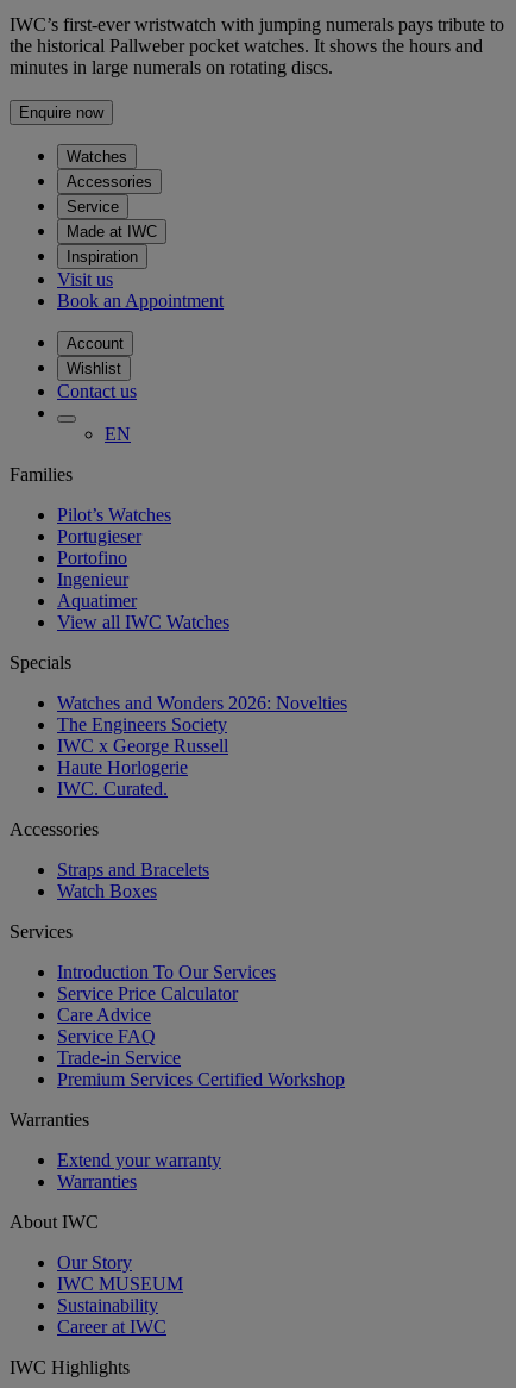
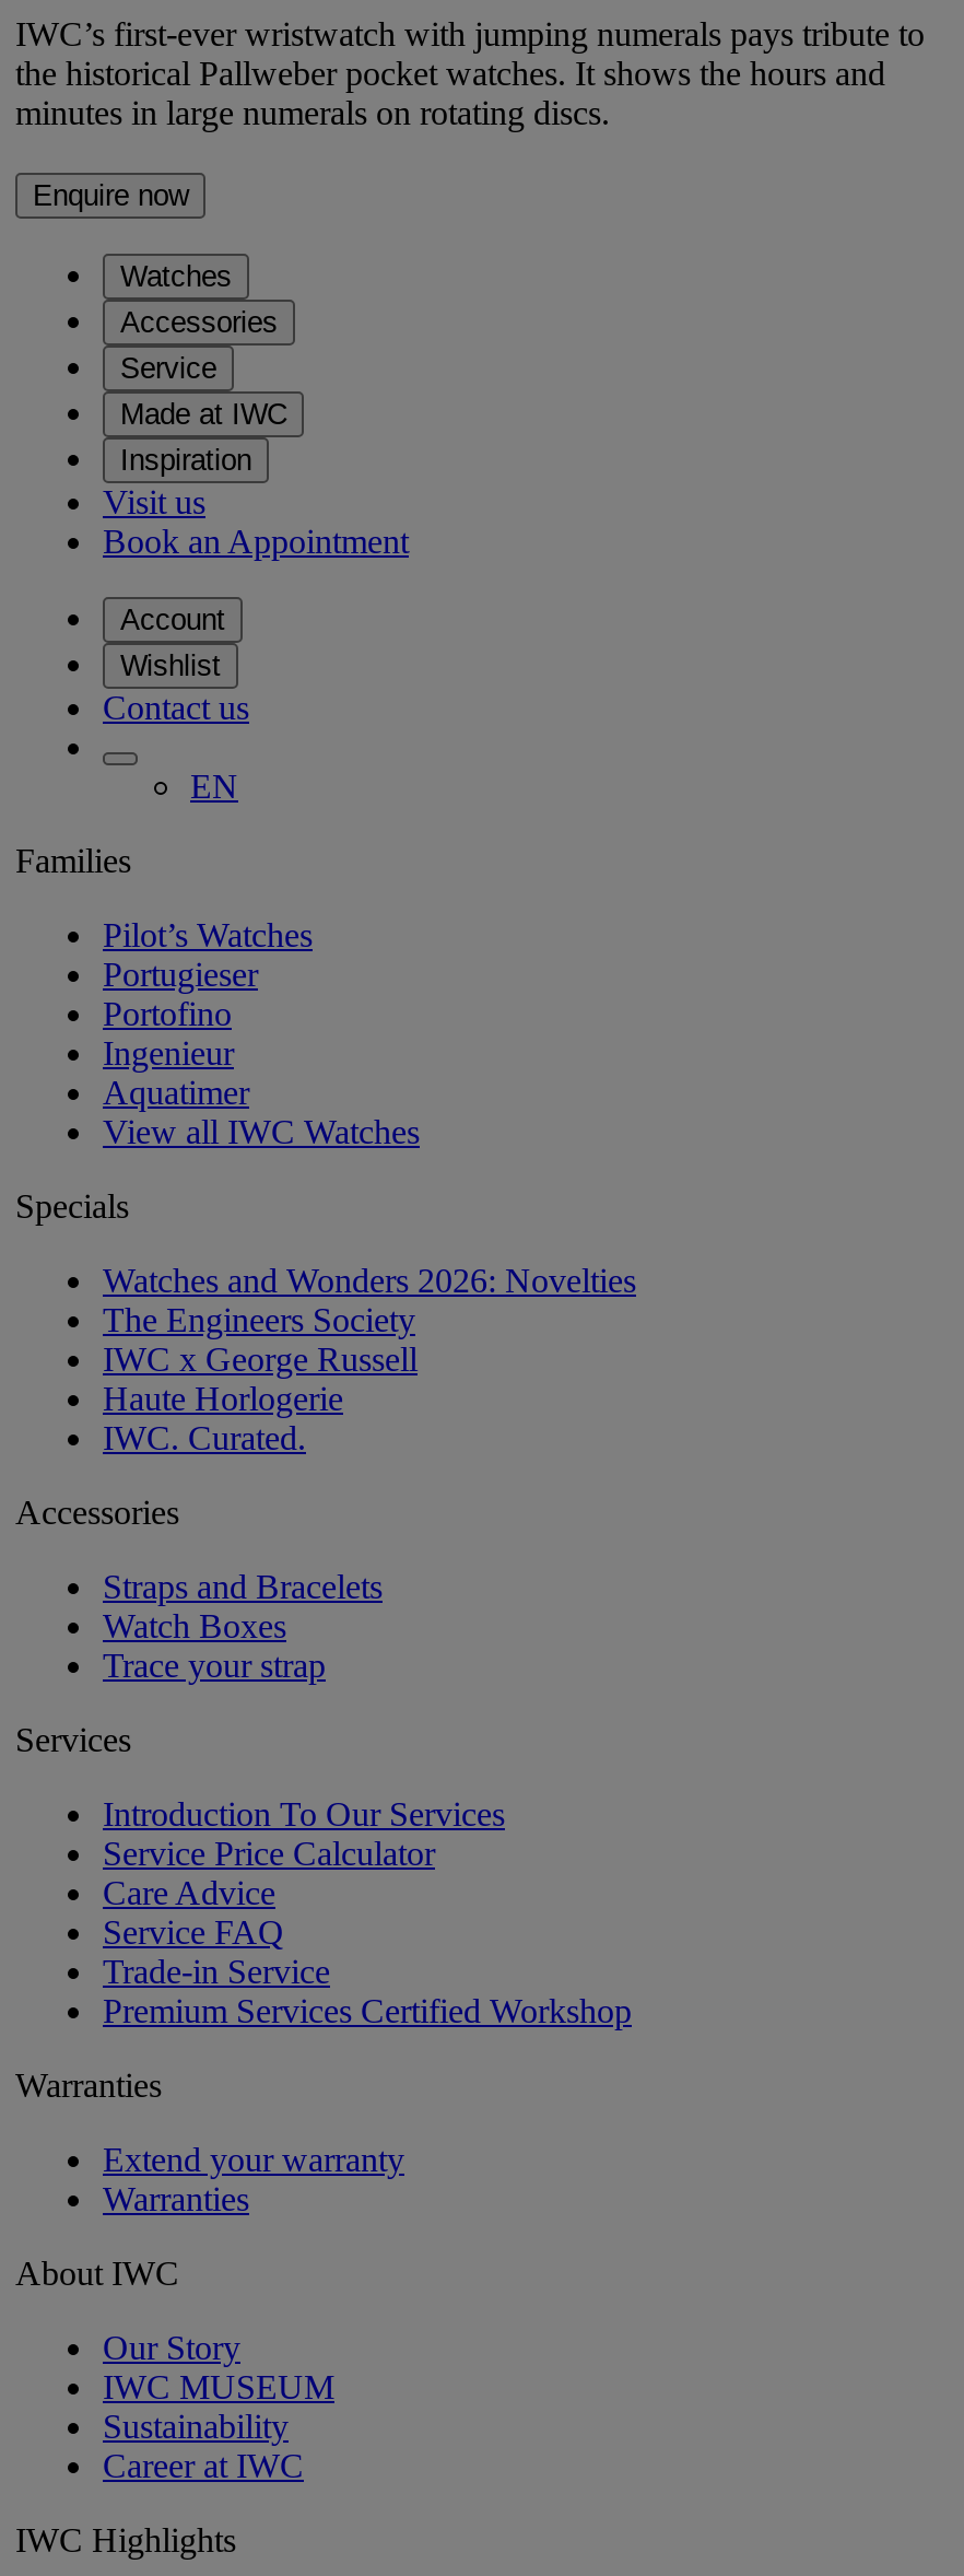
none -> [103,1646,326,1683] Trace your strap

